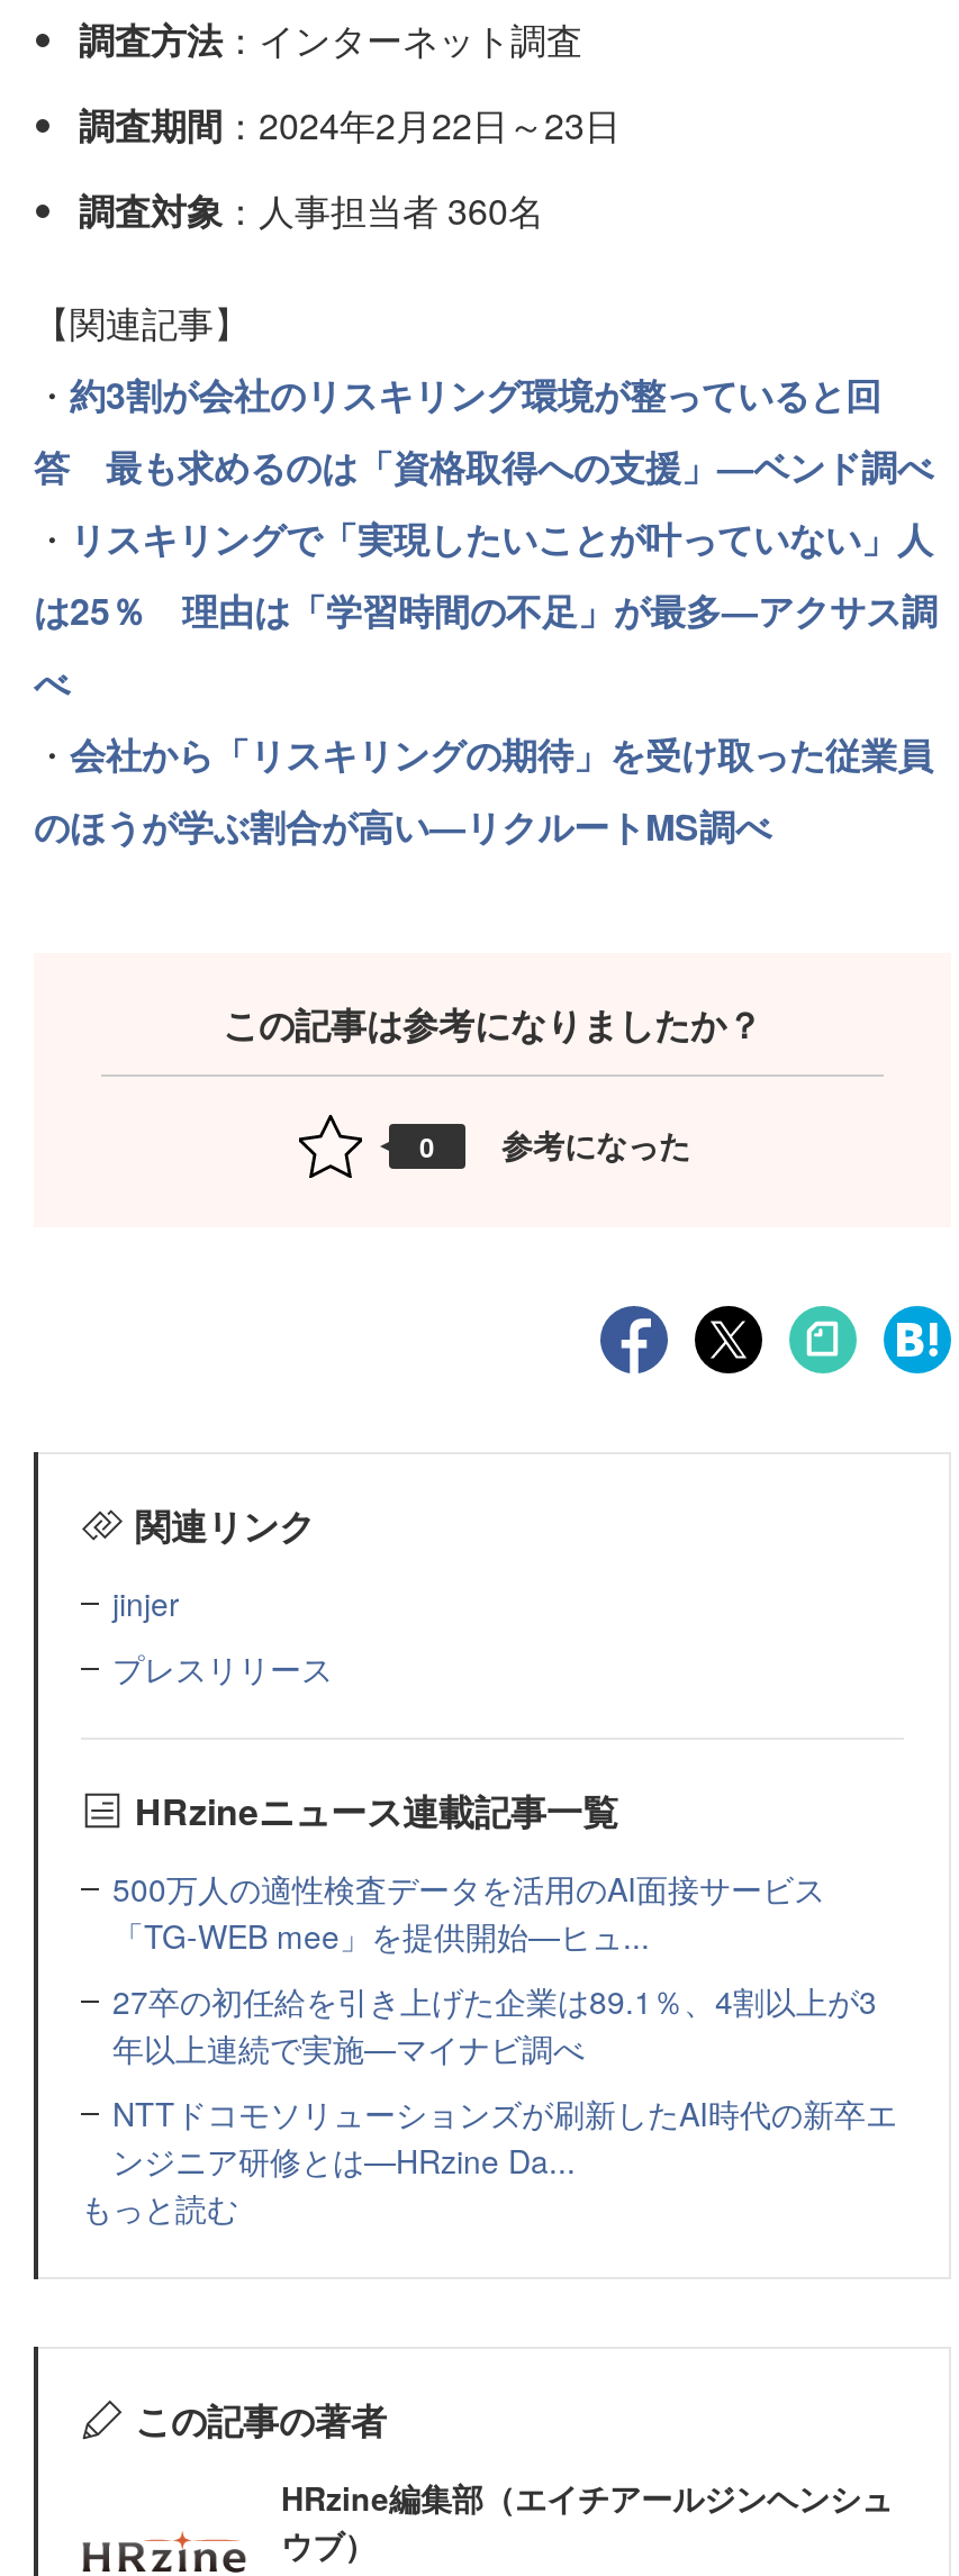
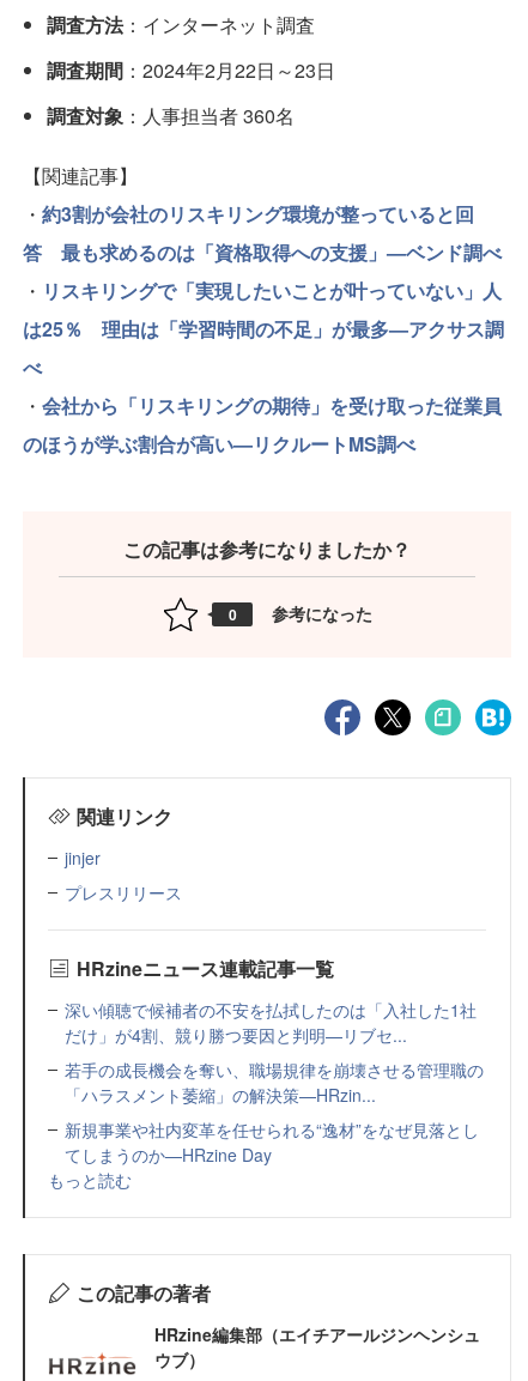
[112,1865,897,2182] 500万人の適性検査データを活用のAI面接サービス | 「TG-WEB mee」を提供開始—ヒュ... | 27卒の初任給を引き上げた企業は89.1％、4割以上が3 | 年以上連続で実施—マイナビ調べ | NTTドコモソリューションズが刷新したAI時代の新卒エ | ンジニア研修とは—HRzine Da... -> [65,997,484,1166] 深い傾聴で候補者の不安を払拭したのは「入社した1社 | だけ」が4割、競り勝つ要因と判明—リブセ... | 若手の成長機会を奪い、職場規律を崩壊させる管理職の | 「ハラスメント萎縮」の解決策—HRzin... | 新規事業や社内変革を任せられる“逸材”をなぜ見落とし | てしまうのか—HRzine Day

